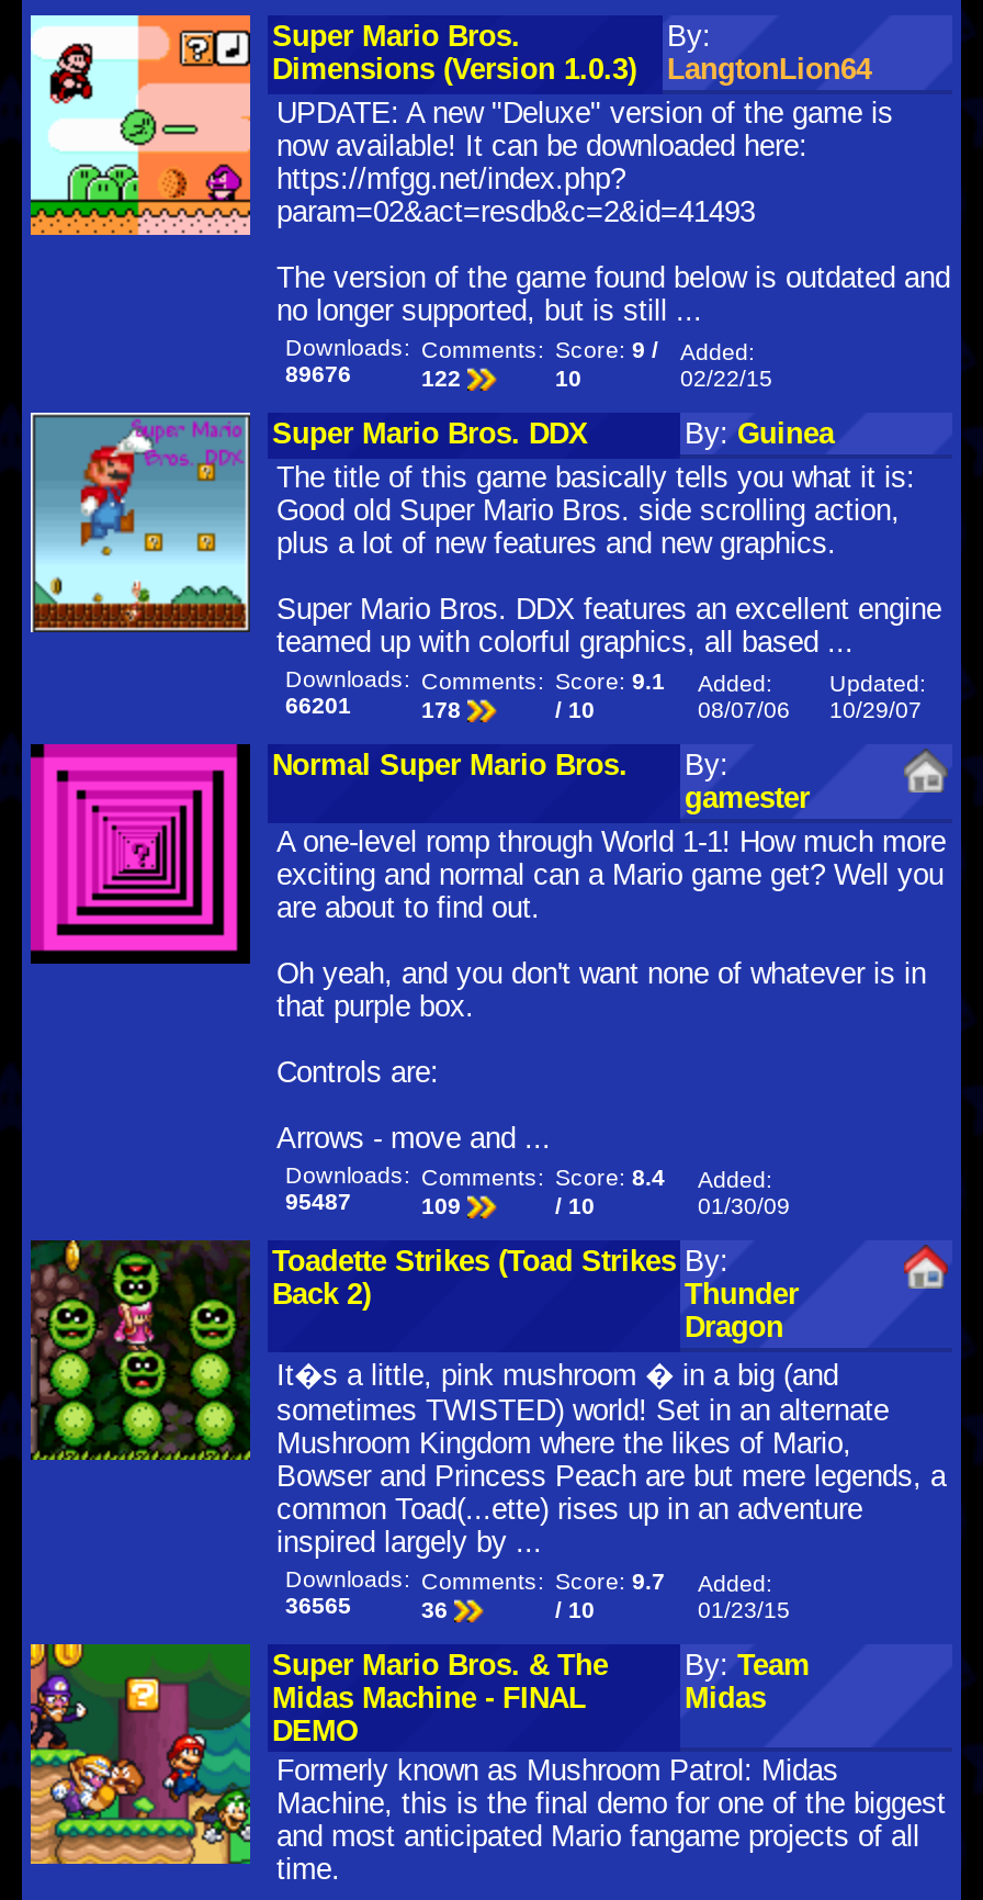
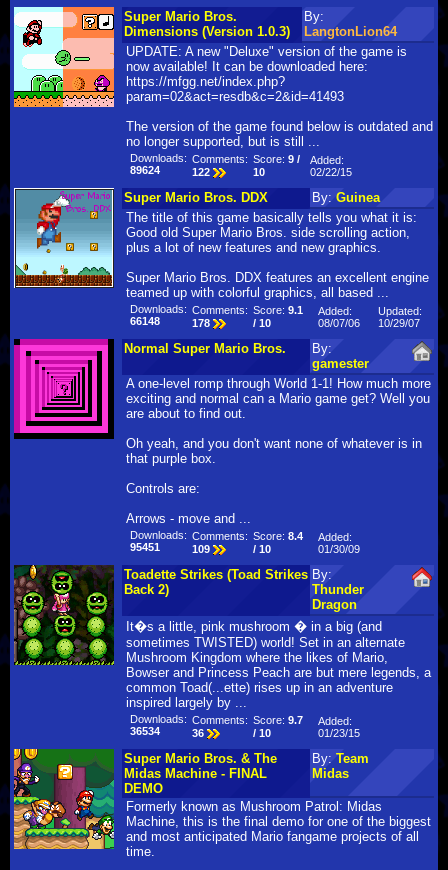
[285,360,351,386] 89676 -> [130,164,160,176] 89624
[285,691,351,717] 66201 -> [130,315,160,327] 66148
[285,1187,351,1214] 95487 -> [130,541,160,553] 95451
[285,1591,351,1617] 36565 -> [130,725,160,737] 36534

